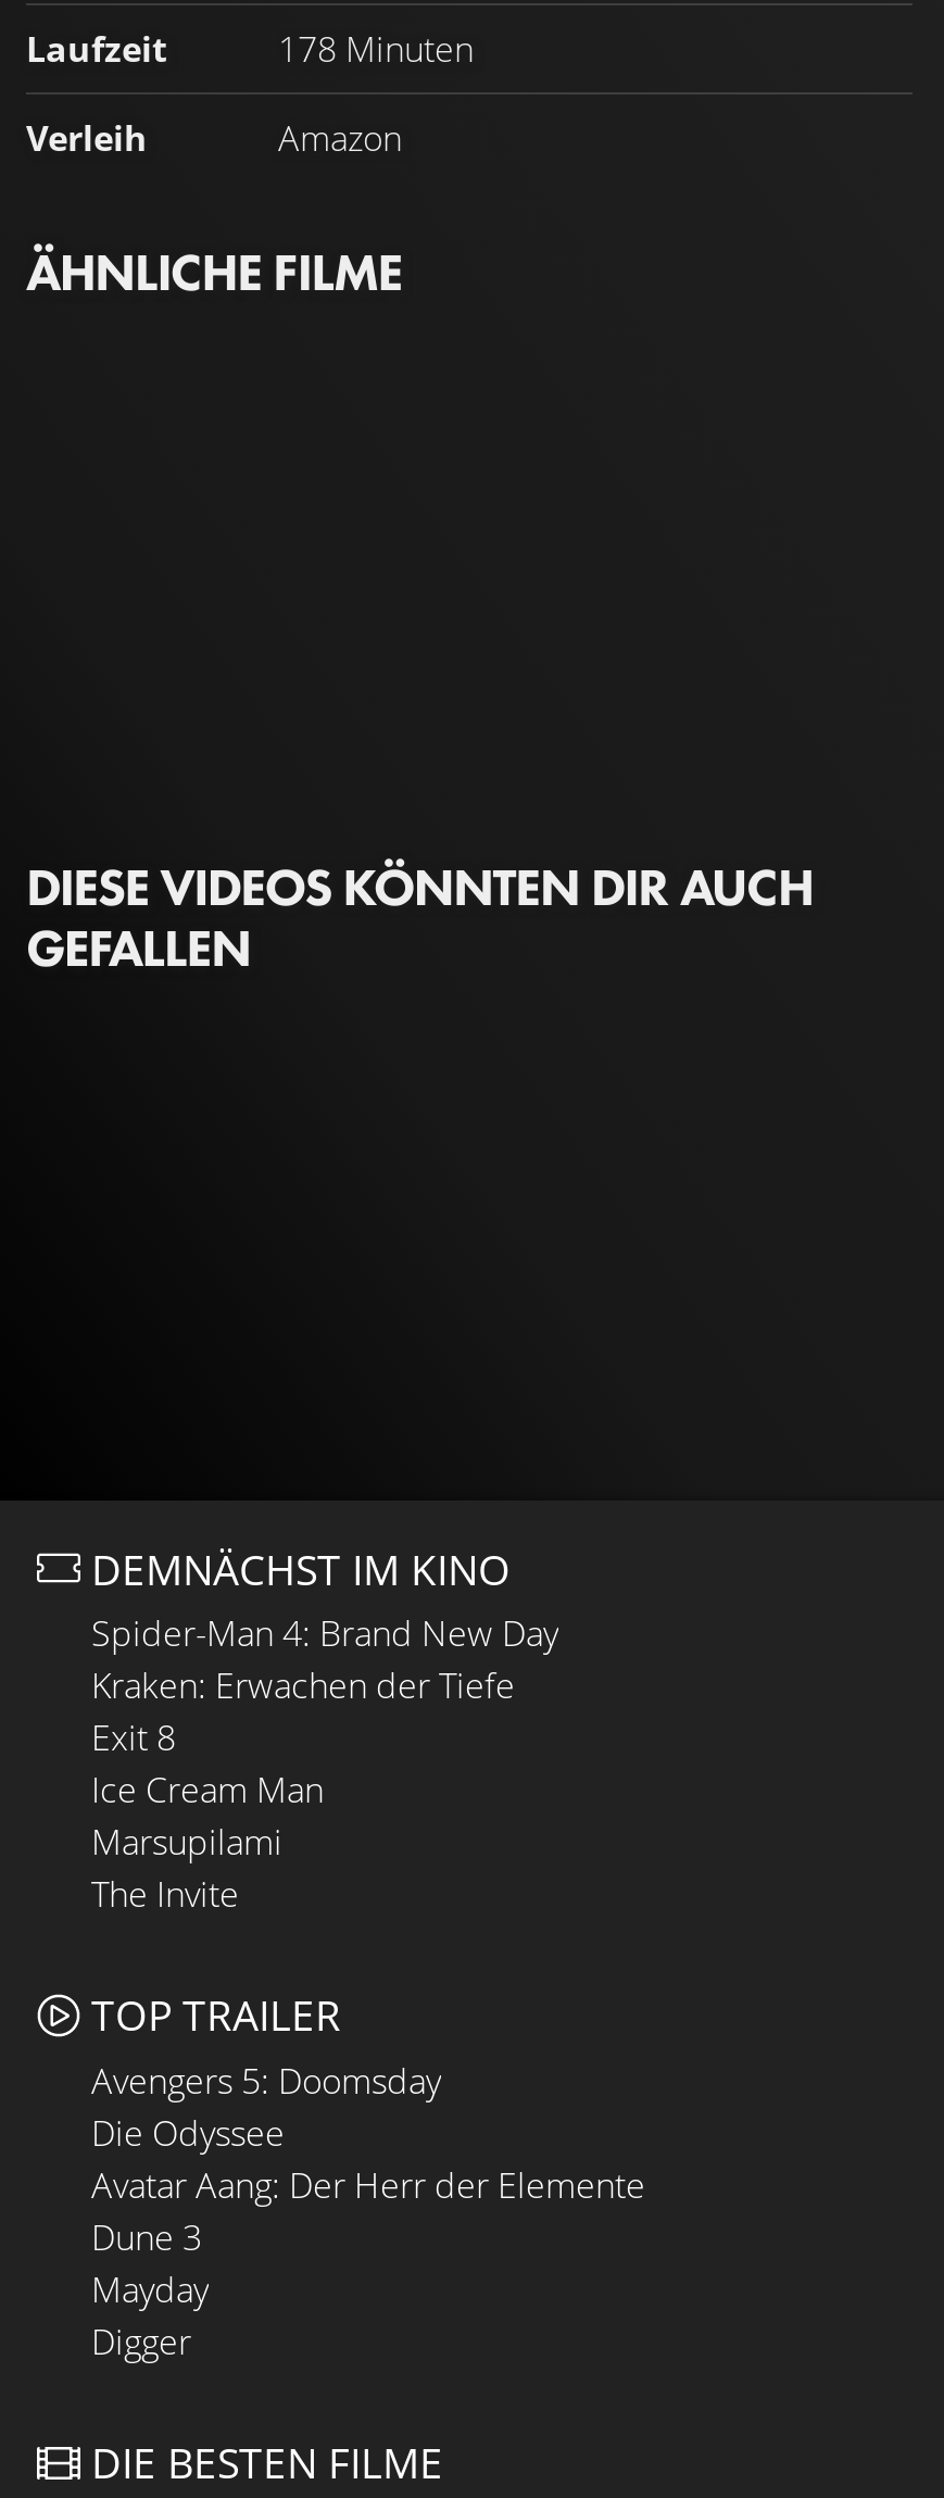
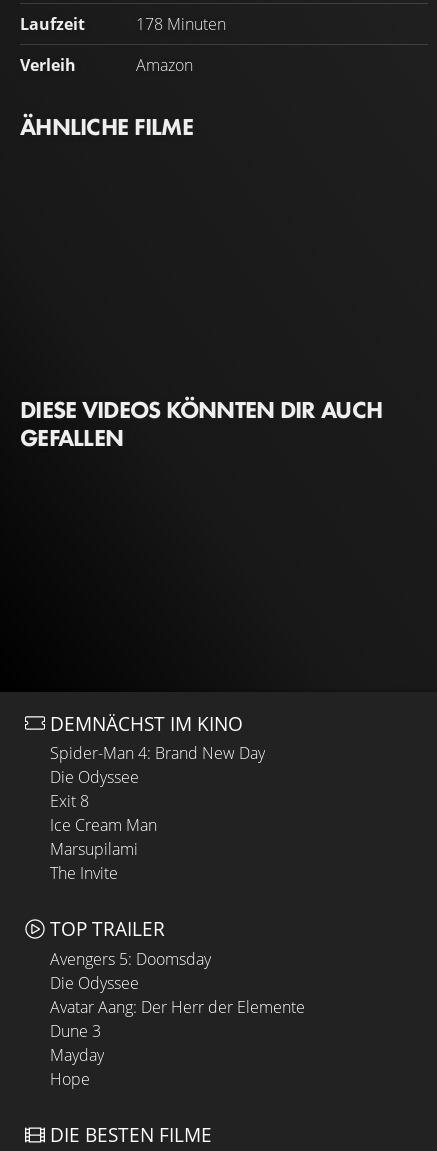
[91,1662,515,1710] Kraken: Erwachen der Tiefe -> [50,766,139,788] Die Odyssee
[91,2318,191,2366] Digger -> [50,1068,90,1090] Hope

